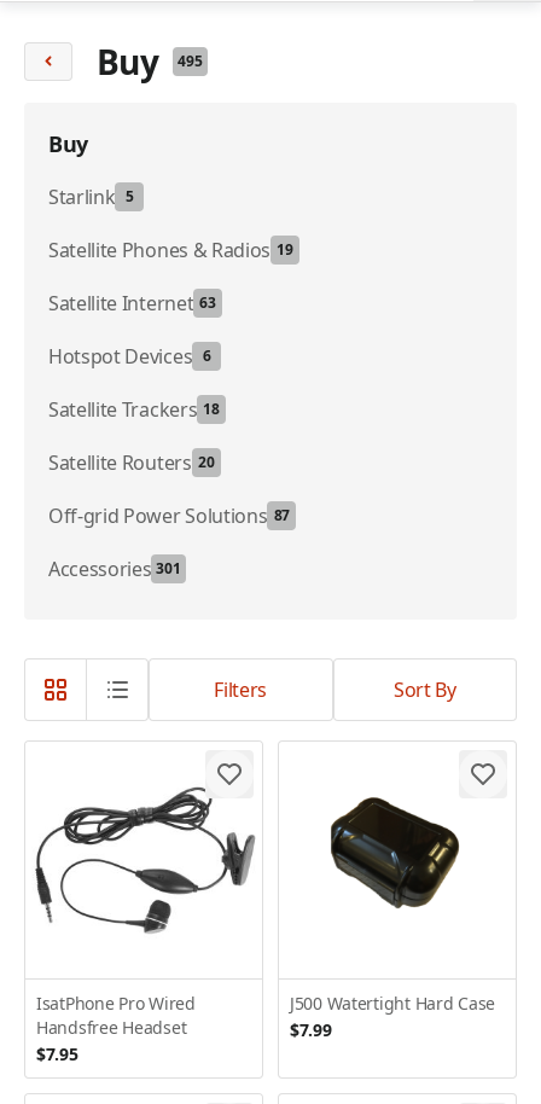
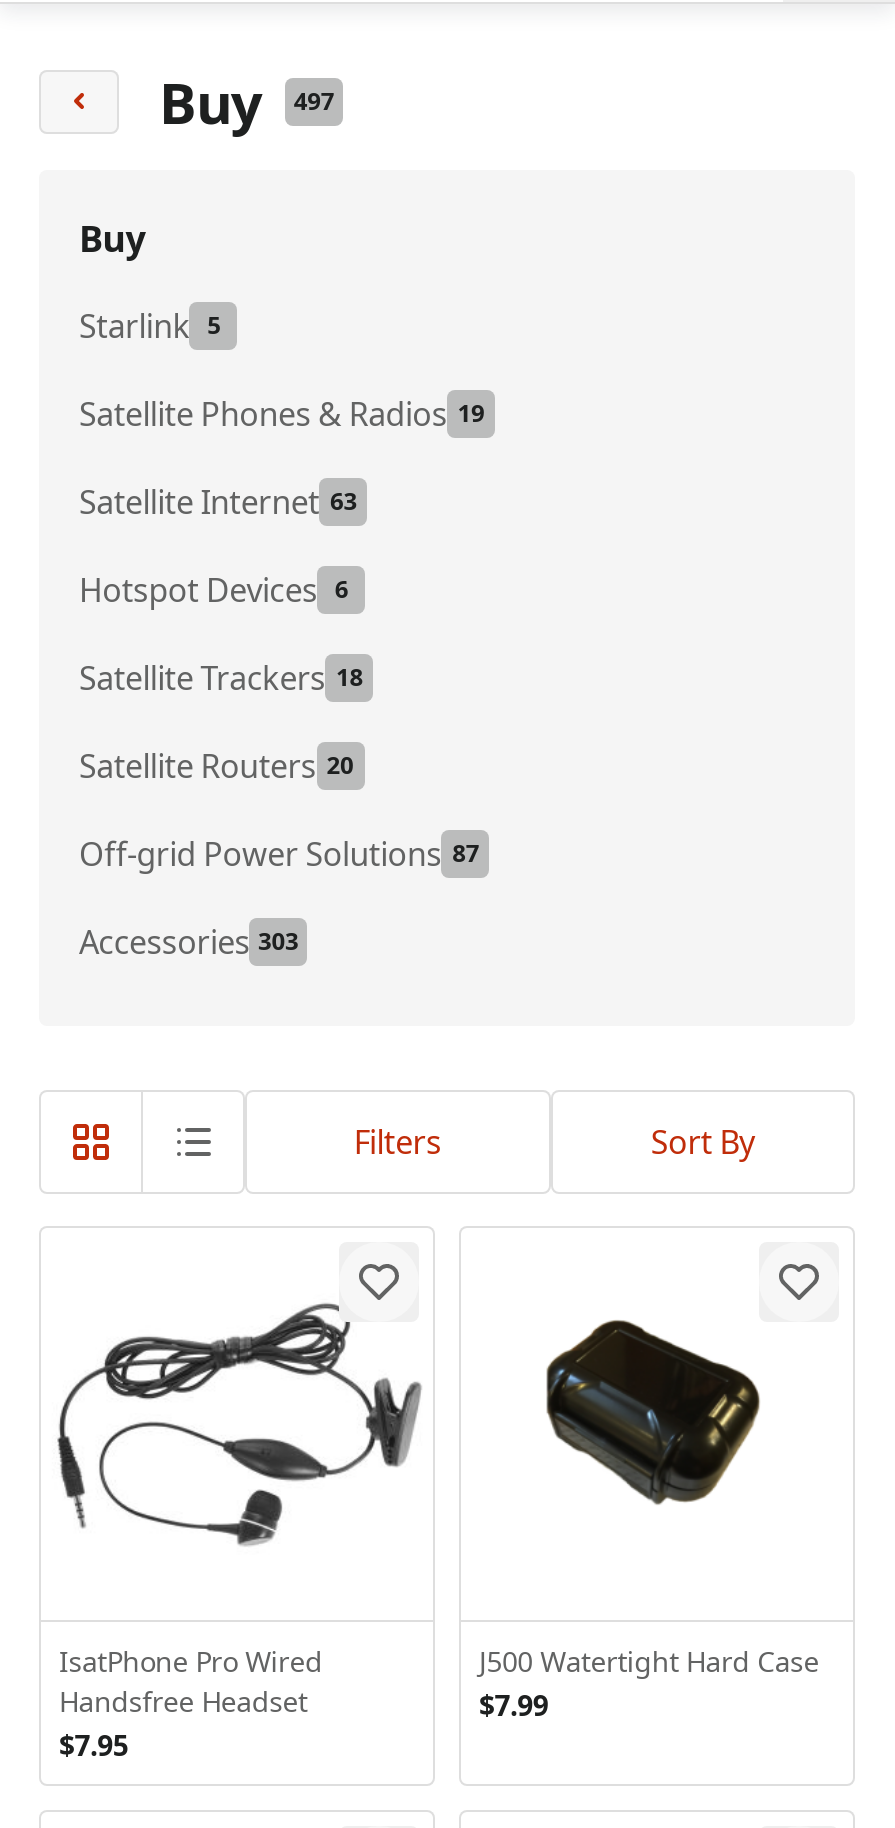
[97,39,202,85] Buy 495 -> [159,64,334,140] Buy 497
[48,556,181,582] Accessories 301 -> [79,920,299,964] Accessories 303

